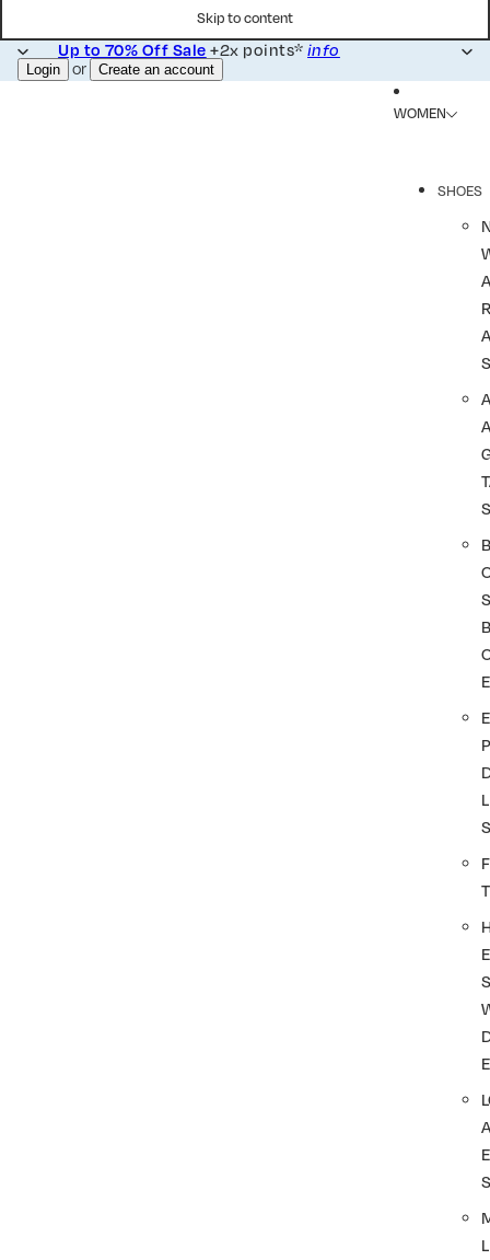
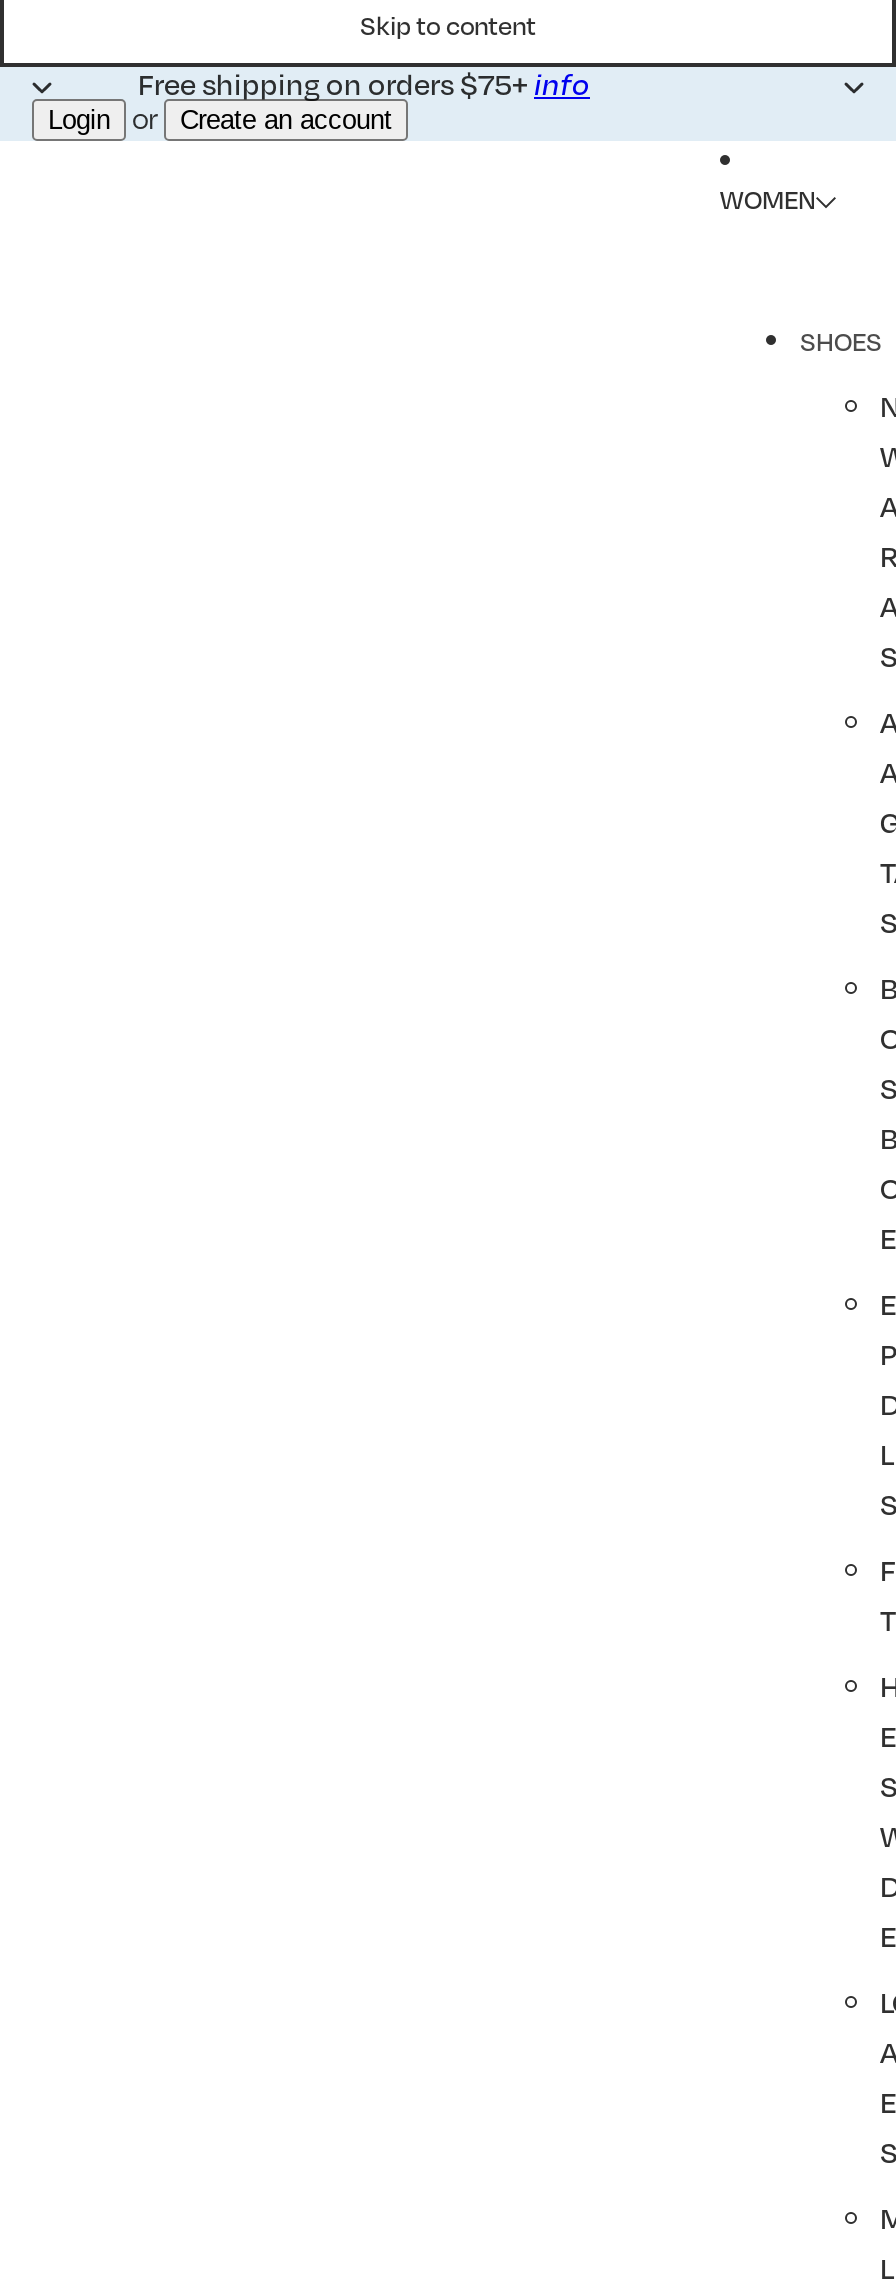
[58,39,340,59] Up to 70% Off Sale+2x points*info -> [138,65,590,101] Free shipping on orders $75+info

